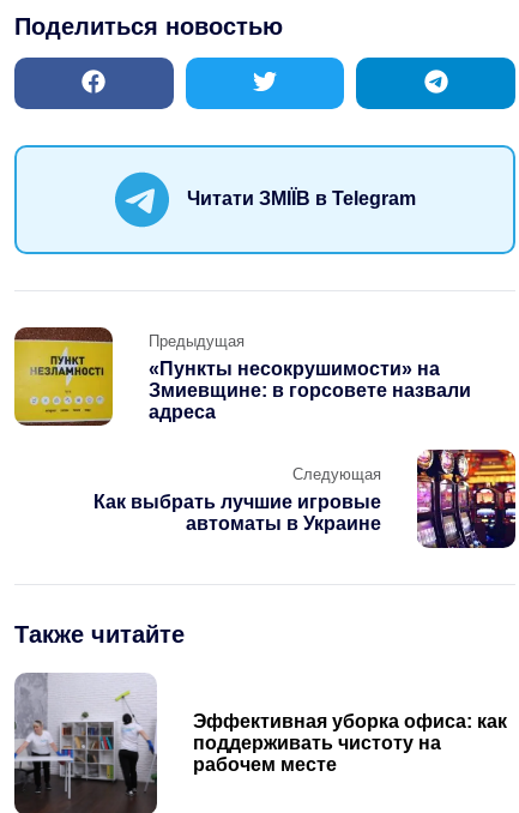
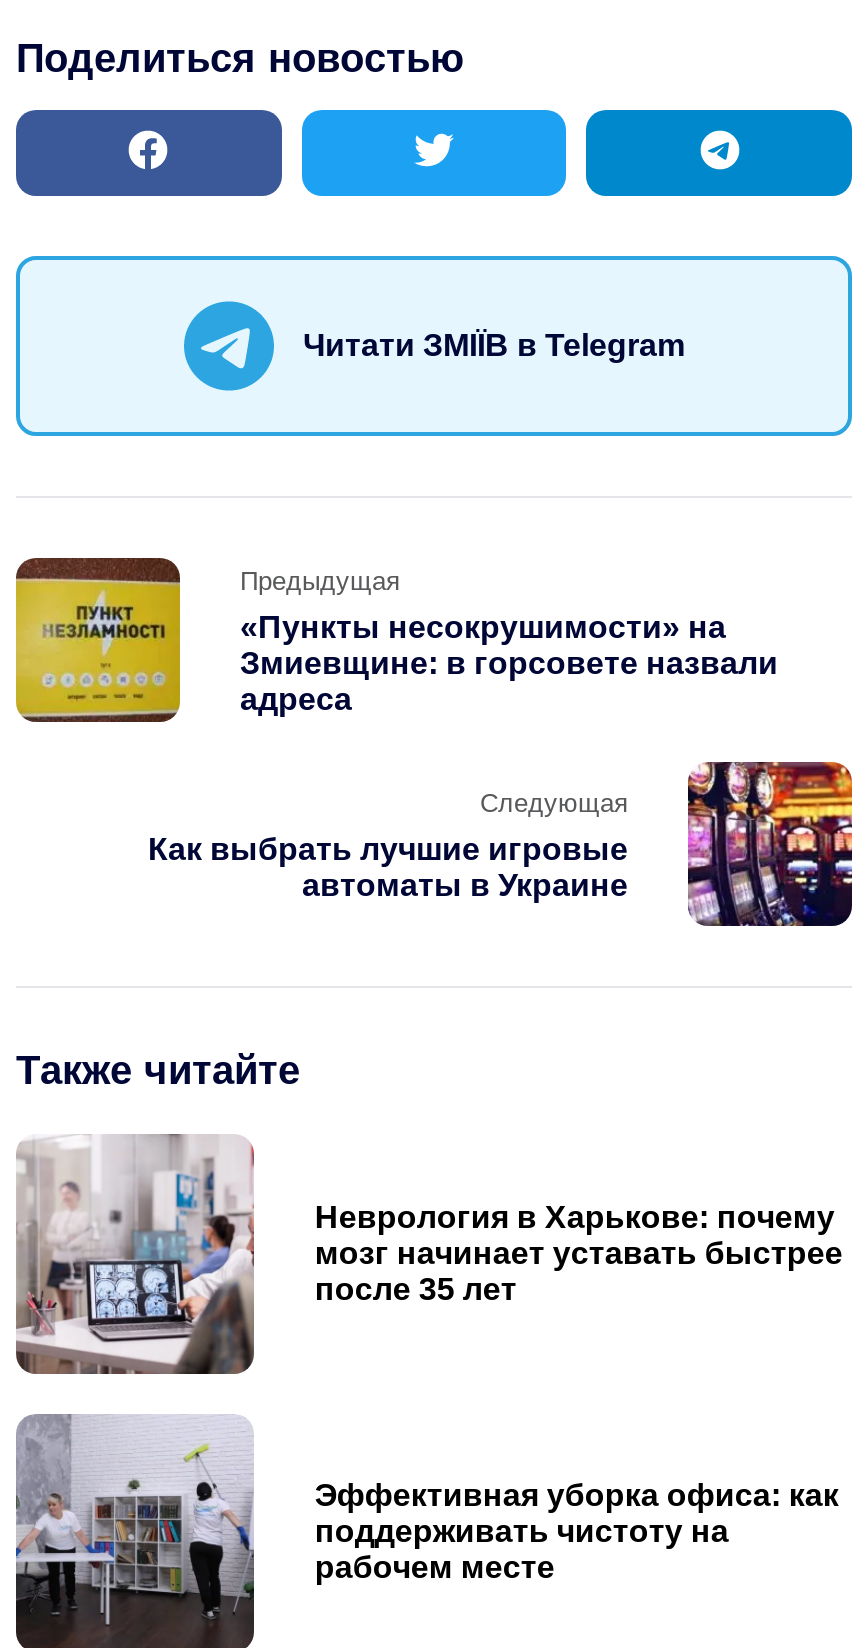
none -> [16,1133,843,1375] [image] | Неврология в Харькове: почему | мозг начинает уставать быстрее | после 35 лет

